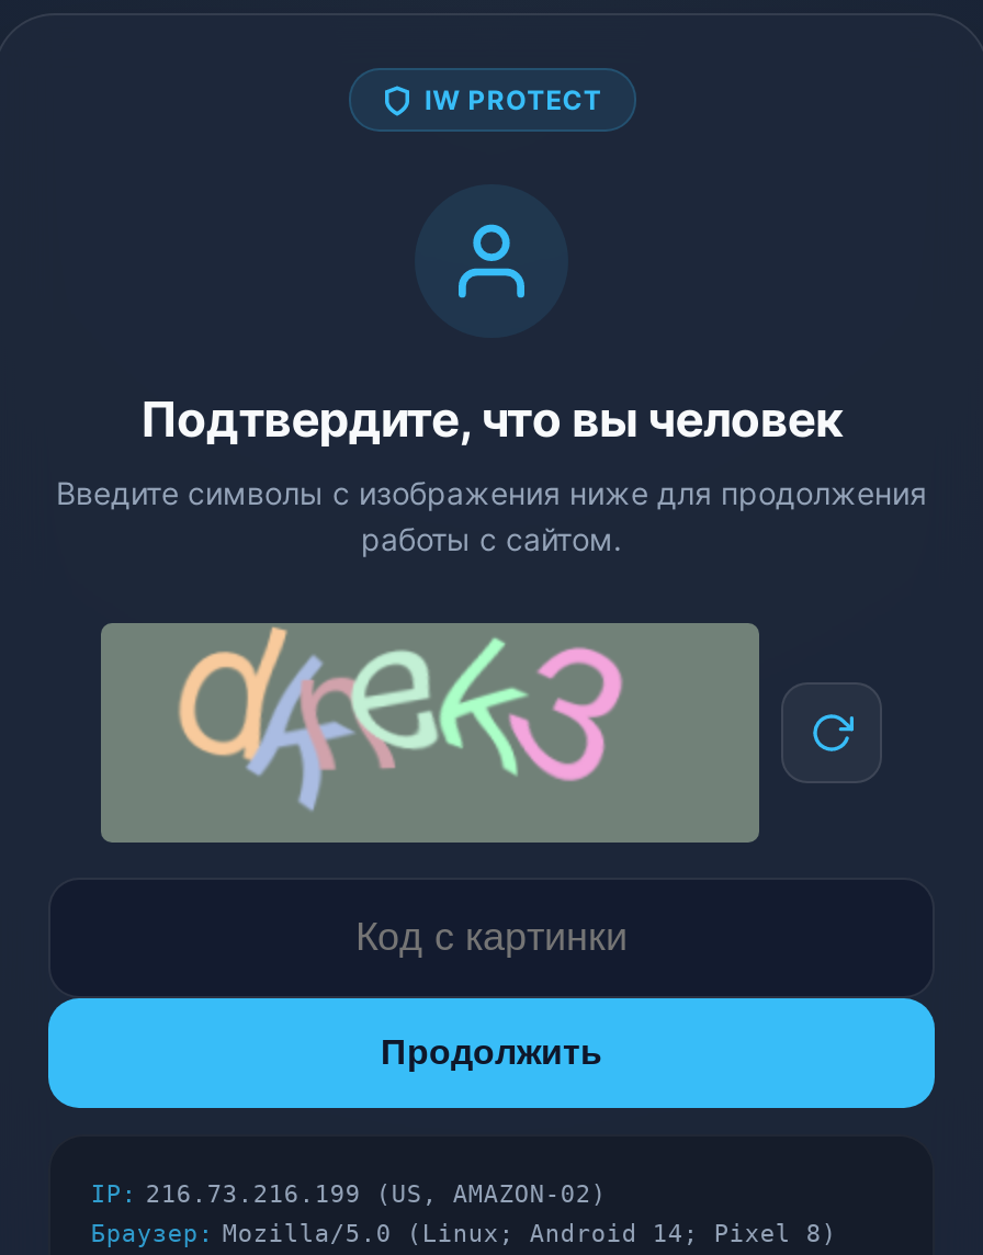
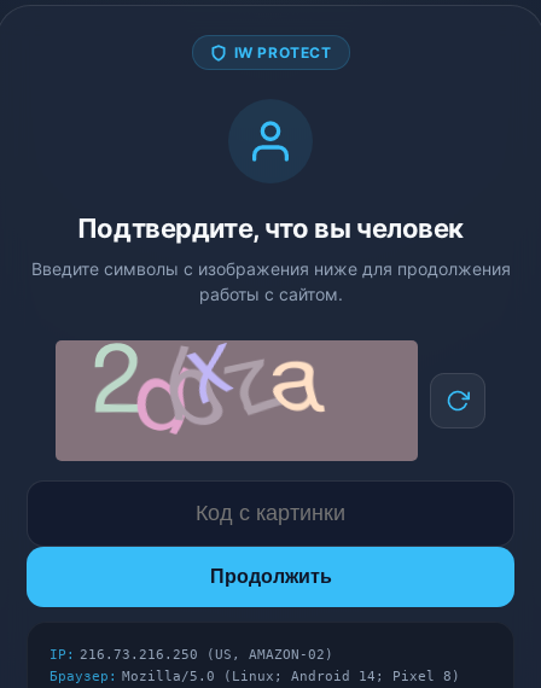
[173,625,623,812] [image] -> [94,342,342,442] [image]
[91,1180,606,1209] IP: 216.73.216.199 (US, AMAZON-02) -> [50,647,334,663] IP: 216.73.216.250 (US, AMAZON-02)

